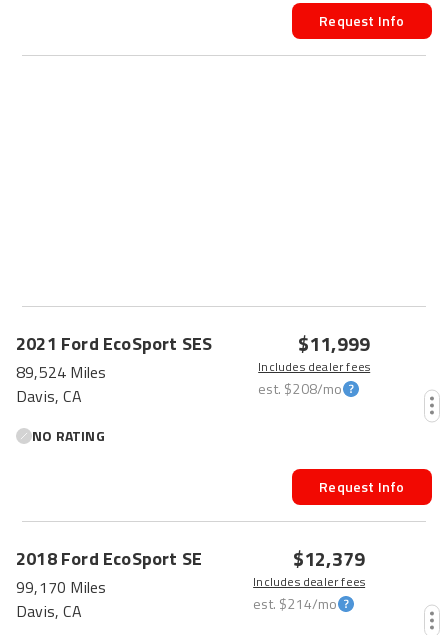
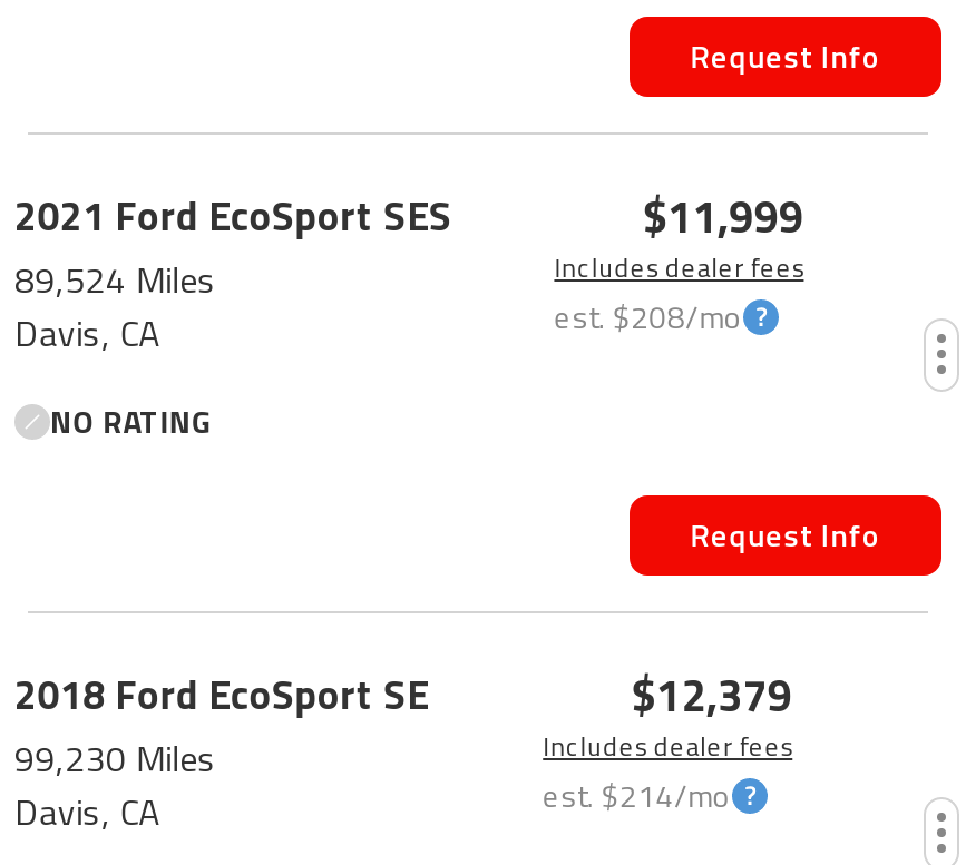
[16,575,106,599] 99,170 Miles -> [14,731,216,785] 99,230 Miles

